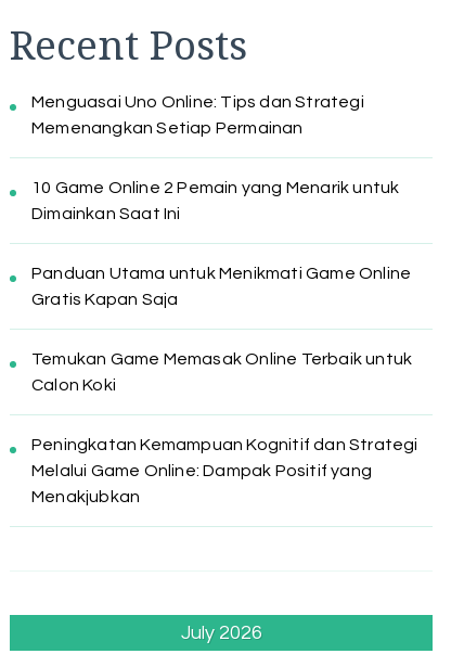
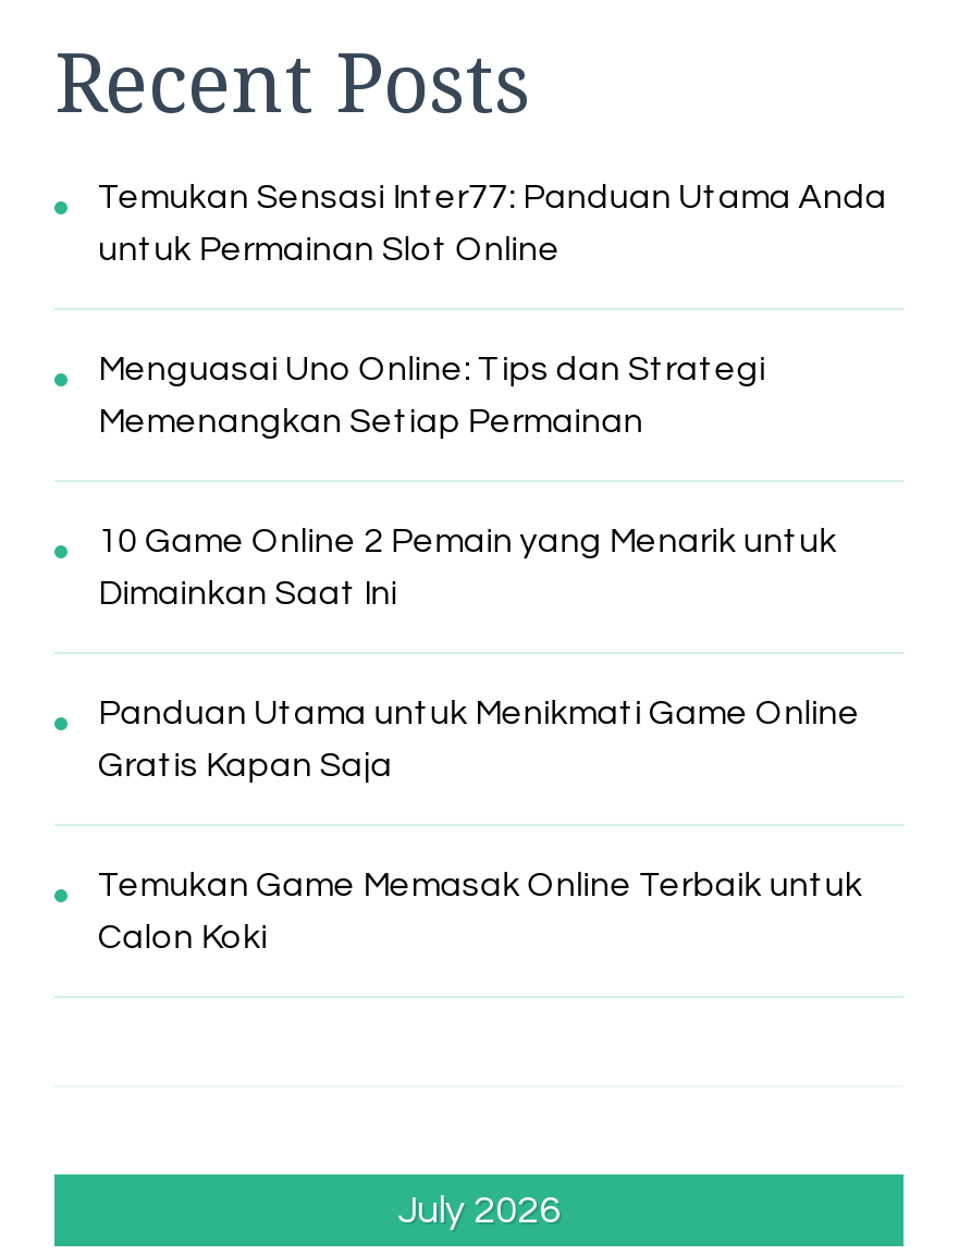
none -> [98,179,887,266] Temukan Sensasi Inter77: Panduan Utama Anda | untuk Permainan Slot Online
moved [31,93,412,393] -> [98,351,863,954]: Menguasai Uno Online: Tips dan Strategi | Memenangkan Setiap Permainan | 10 Game Online 2 Pemain yang Menarik untuk | Dimainkan Saat Ini | Panduan Utama untuk Menikmati Game Online | Gratis Kapan Saja | Temukan Game Memasak Online Terbaik untuk | Calon Koki
[31,436,418,505] Peningkatan Kemampuan Kognitif dan Strategi | Melalui Game Online: Dampak Positif yang | Menakjubkan -> none

